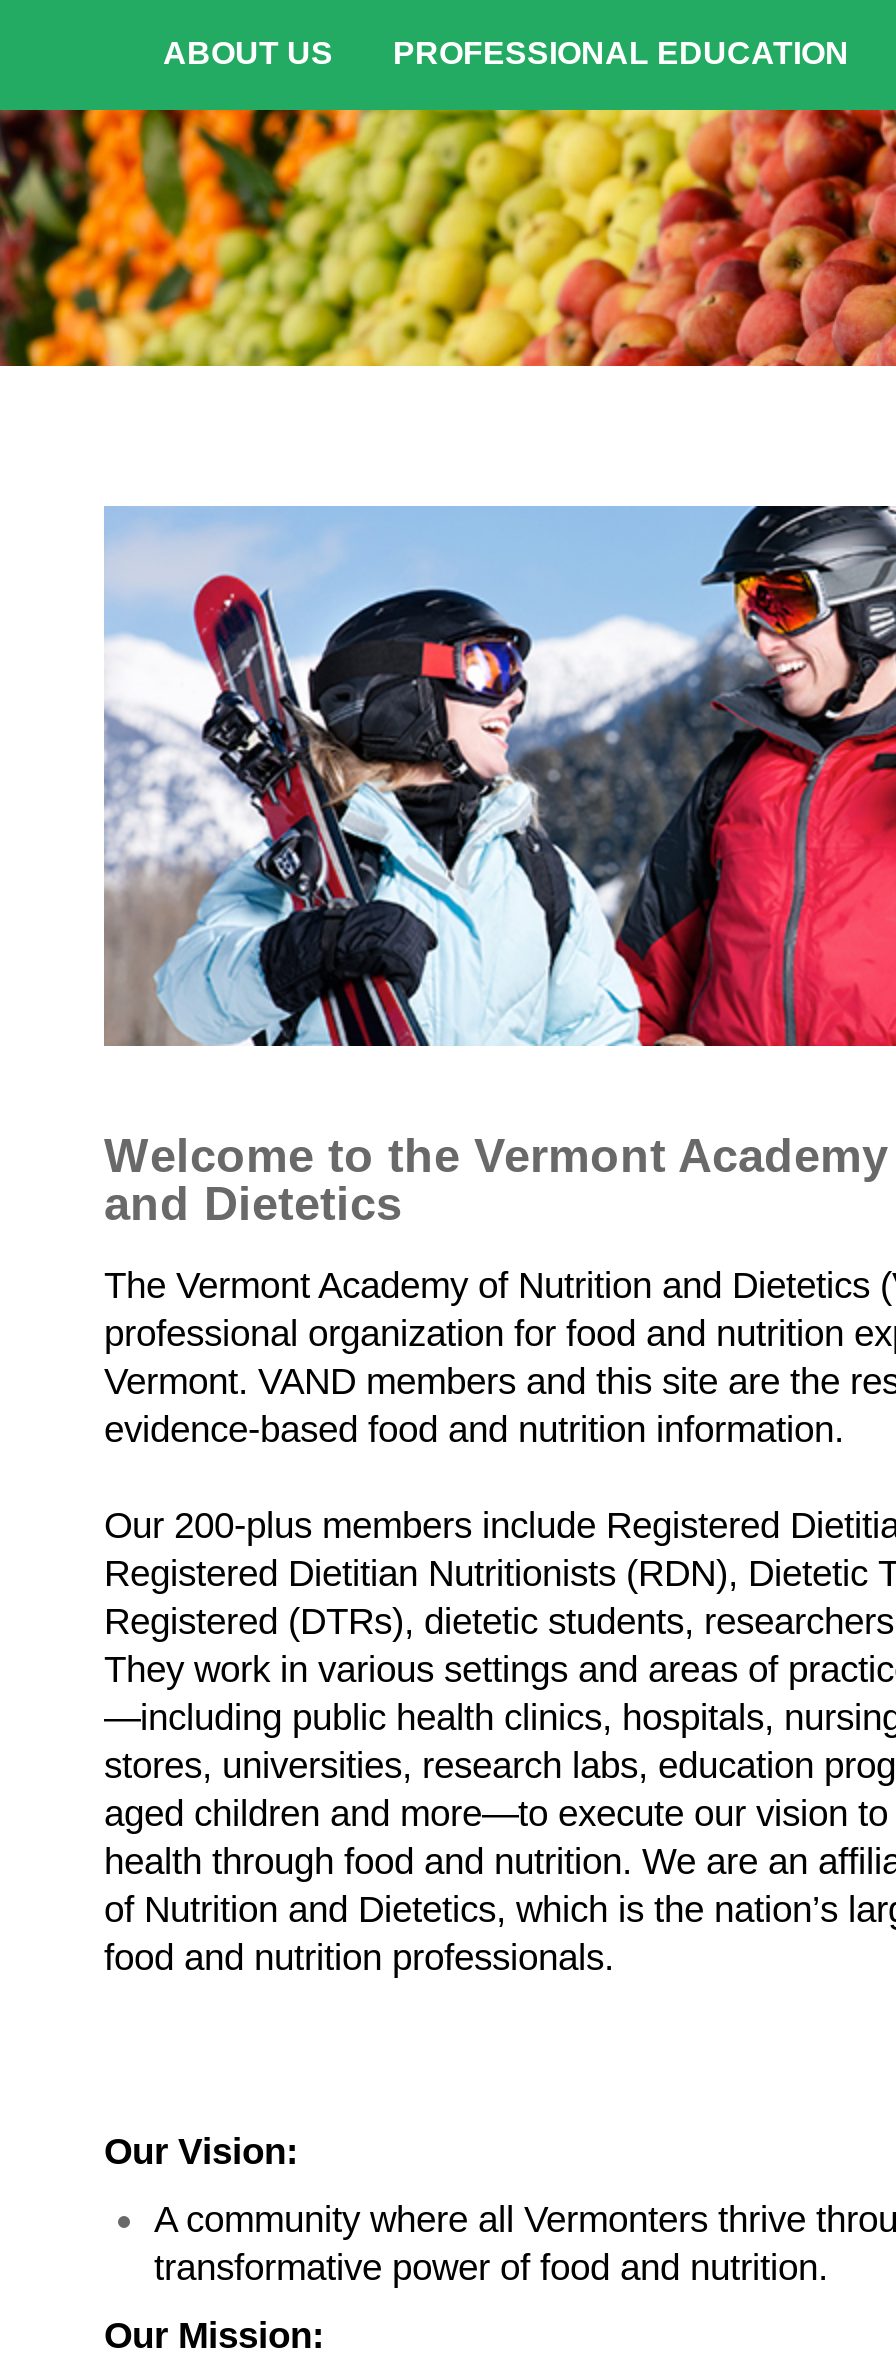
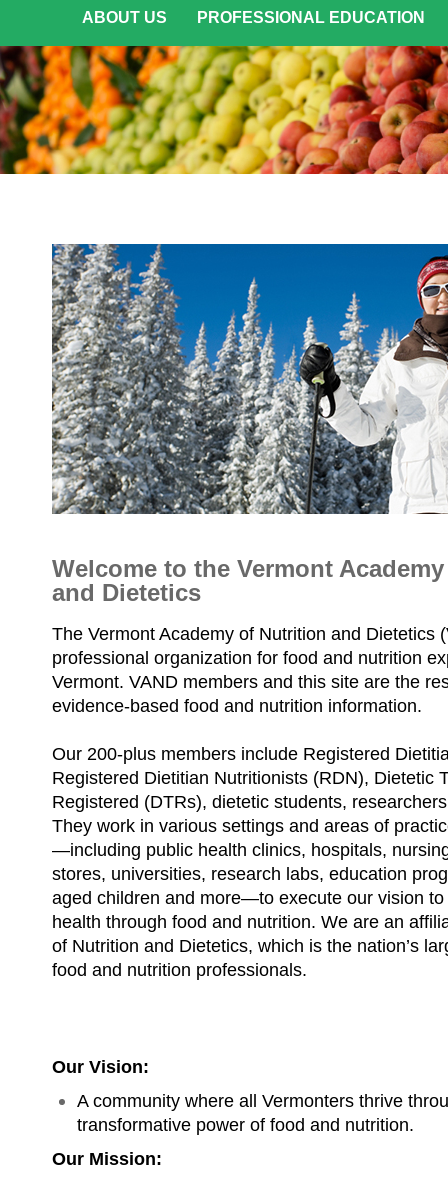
[104,504,890,1048] [image] -> [51,243,445,515] [image]

